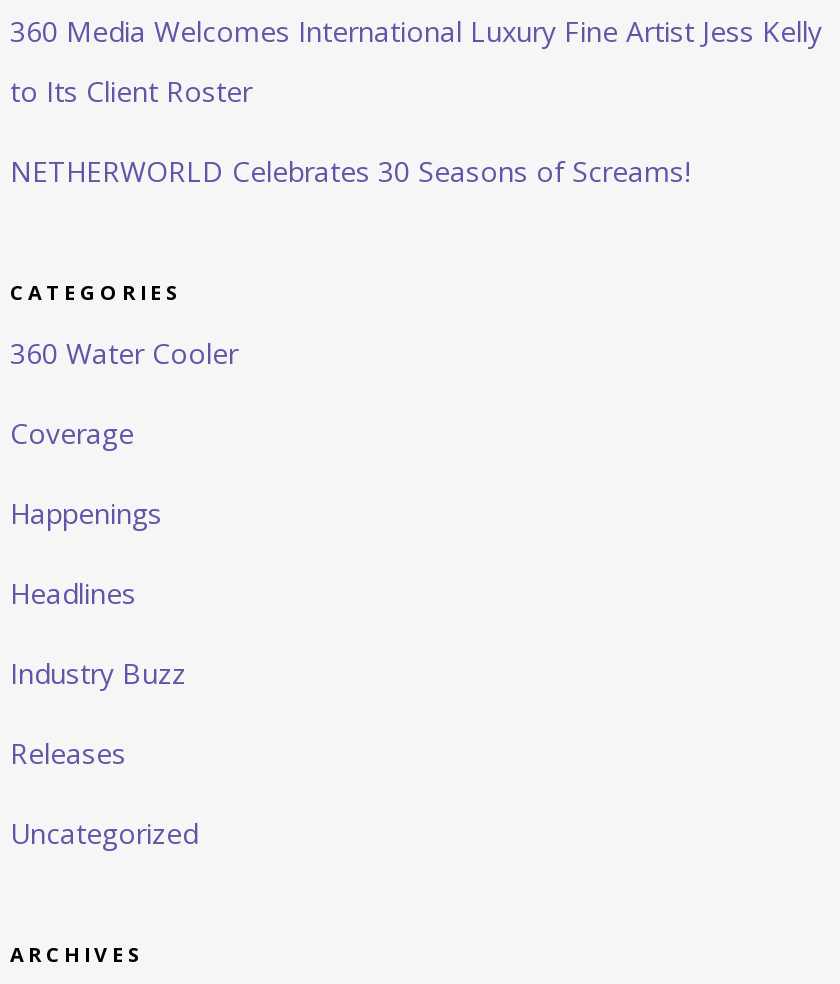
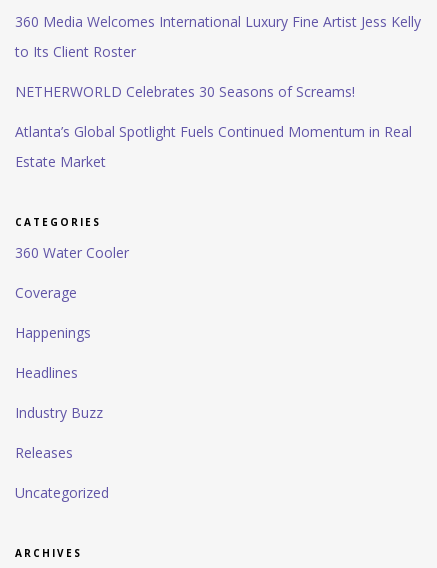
none -> [15,122,412,171] Atlanta’s Global Spotlight Fuels Continued Momentum in Real | Estate Market

